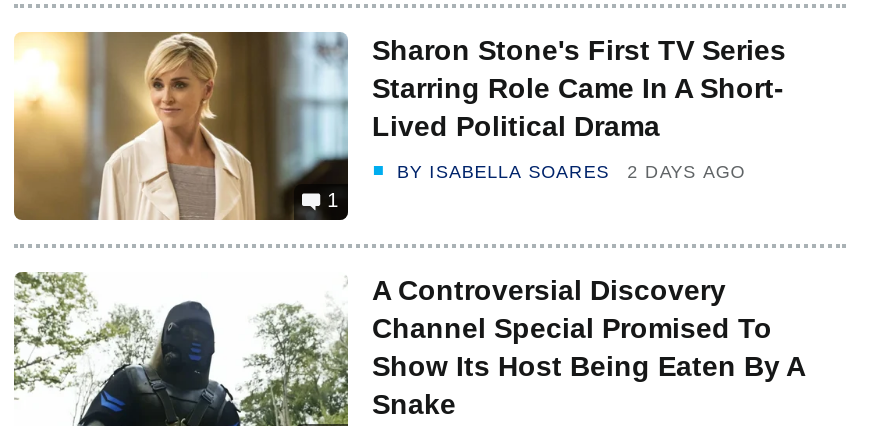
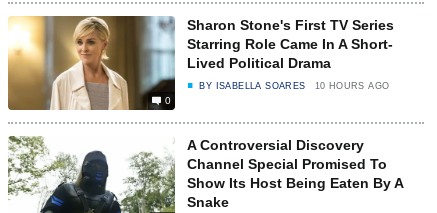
[397,162,745,182] BY ISABELLA SOARES 2 DAYS AGO -> [199,81,389,91] BY ISABELLA SOARES 10 HOURS AGO
[327,189,340,211] 1 -> [165,95,171,106] 0

